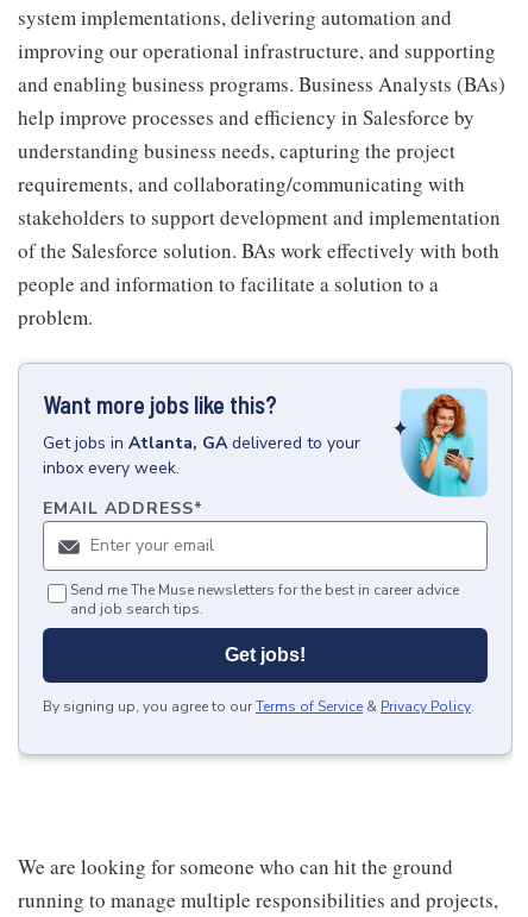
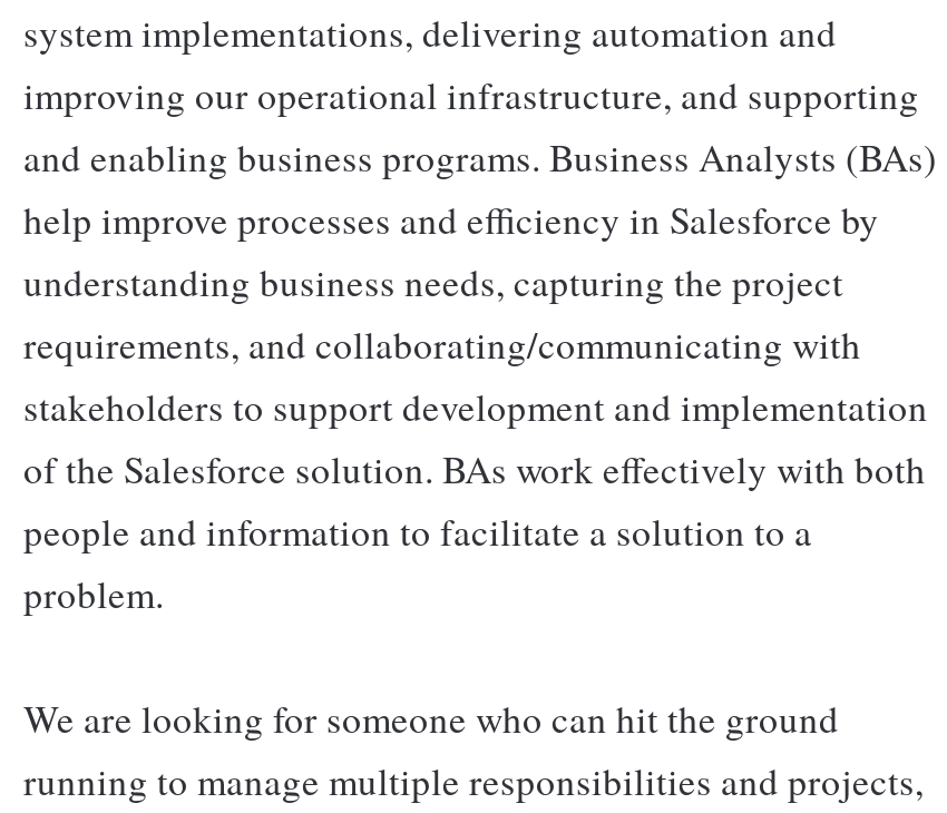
[18,363,513,759] [image] | Want more jobs like this? | Get jobs in Atlanta, GA delivered to your | inbox every week. | EMAIL ADDRESS* -> none
[43,581,474,716] Send me The Muse newsletters for the best in career advice | and job search tips. | Get jobs! | By signing up, you agree to our Terms of Service & Privacy Policy. -> none

